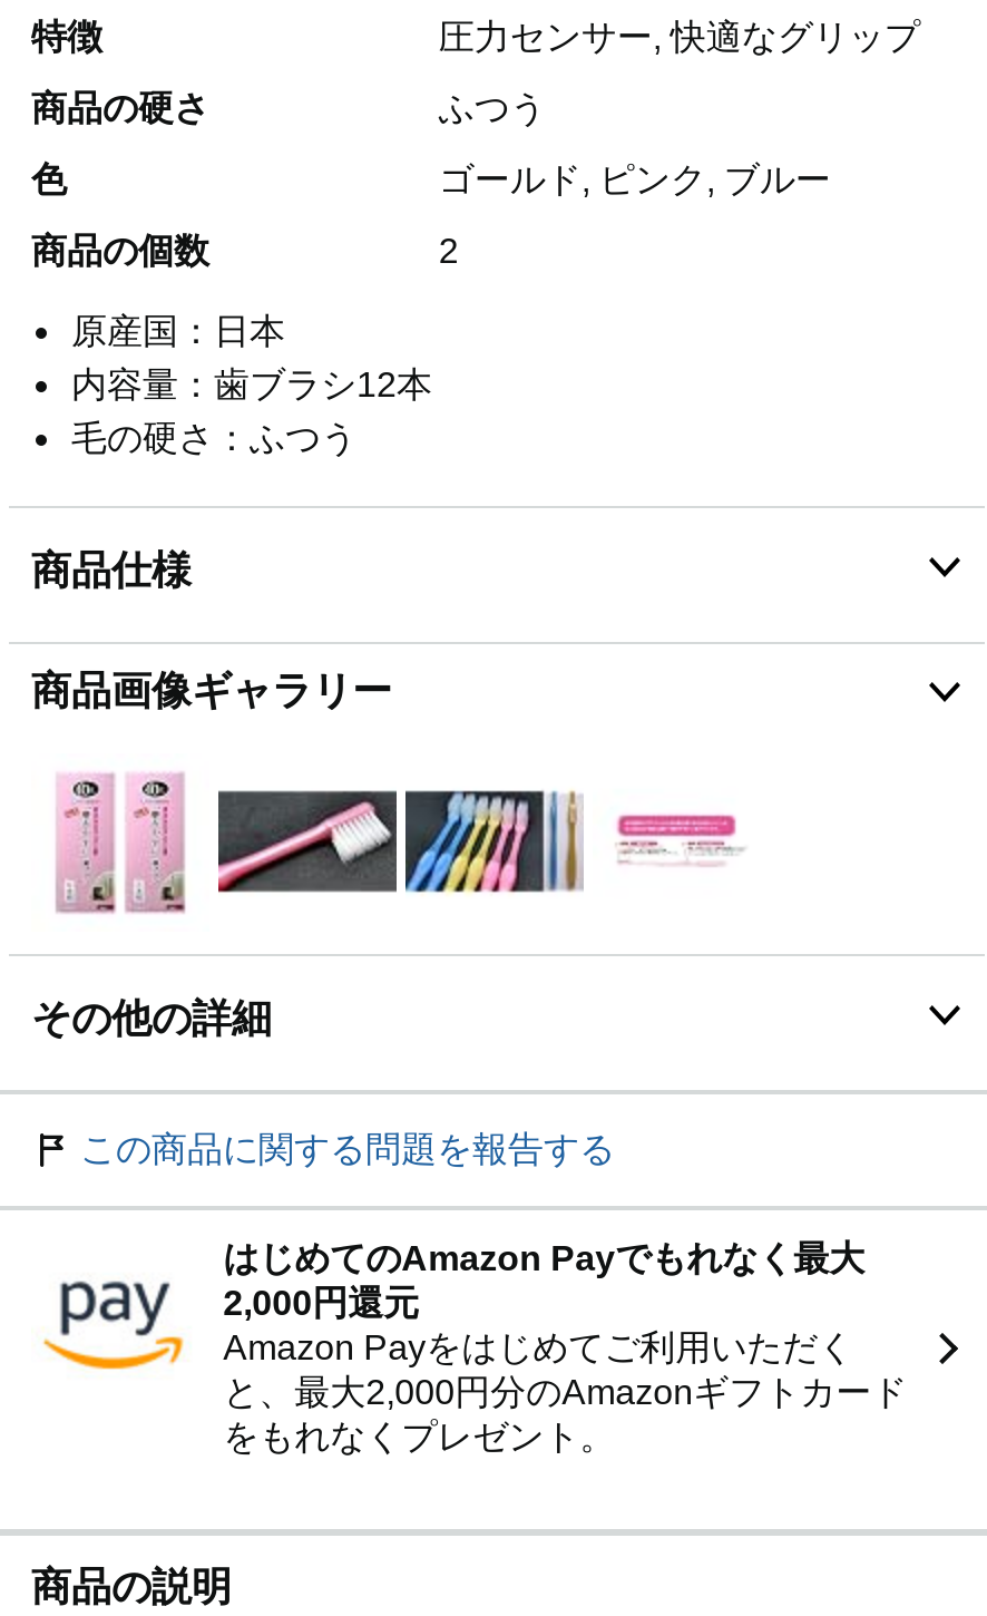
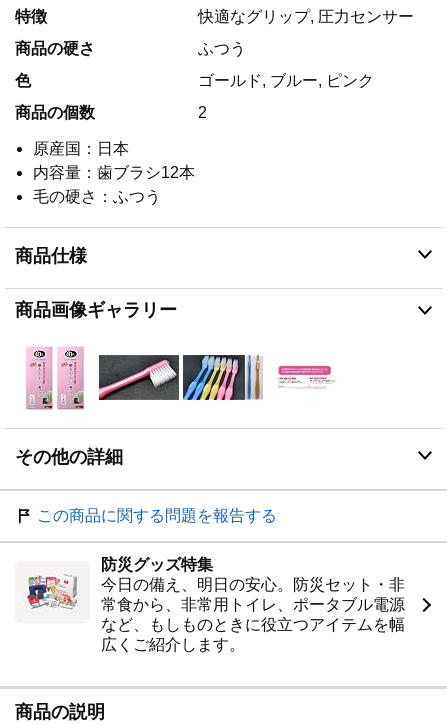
[439,19,920,56] 圧力センサー, 快適なグリップ -> [198,8,414,25] 快適なグリップ, 圧力センサー
[439,161,831,199] ゴールド, ピンク, ブルー -> [198,72,374,89] ゴールド, ブルー, ピンク
[42,1240,907,1456] [image] | はじめてのAmazon Payでもれなく最大 | 2,000円還元 | Amazon Payをはじめてご利用いただく | と、最大2,000円分のAmazonギフトカード | をもれなくプレゼント。 -> [22,556,405,653] [image] | 防災グッズ特集 | 今日の備え、明日の安心。防災セット・非 | 常食から、非常用トイレ、ポータブル電源 | など、もしものときに役立つアイテムを幅 | 広くご紹介します。

